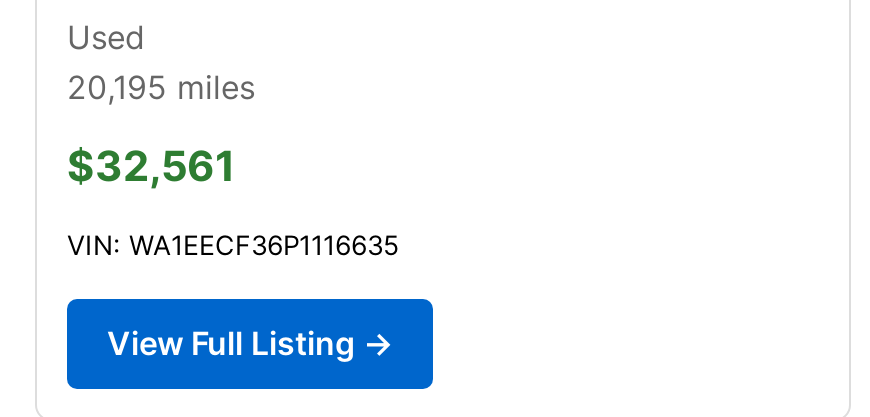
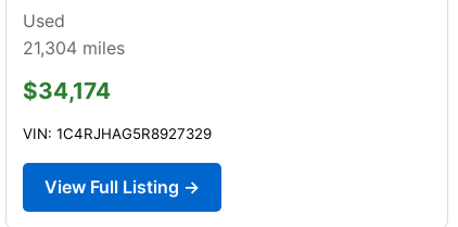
[67,67,255,107] 20,195 miles -> [23,37,125,59] 21,304 miles
[67,141,235,191] $32,561 -> [23,77,111,104] $34,174
[67,229,399,261] VIN: WA1EECF36P1116635 -> [23,125,212,142] VIN: 1C4RJHAG5R8927329

